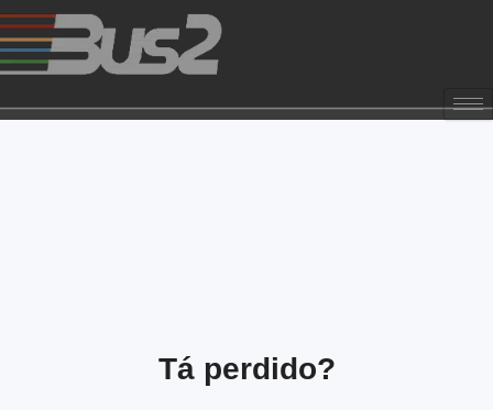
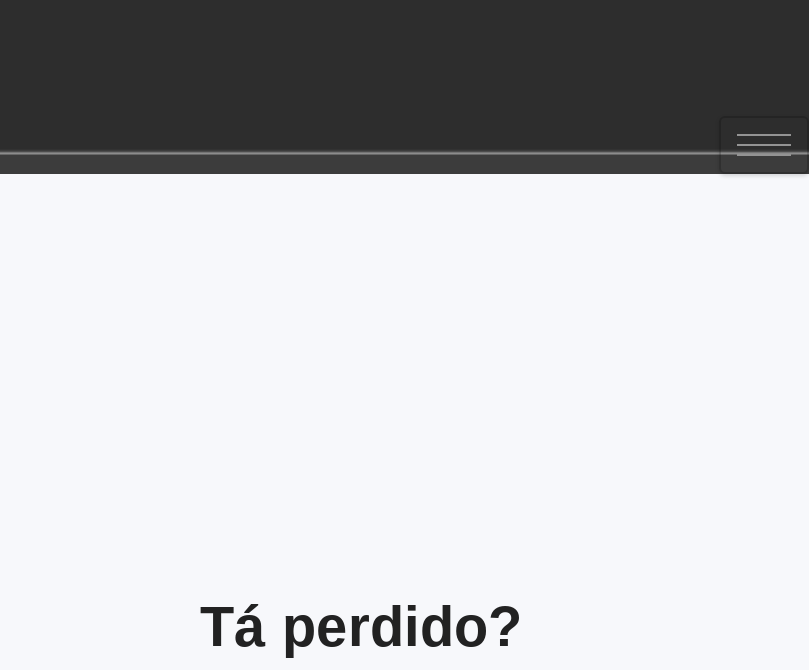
[3,13,222,76] [image] -> none

